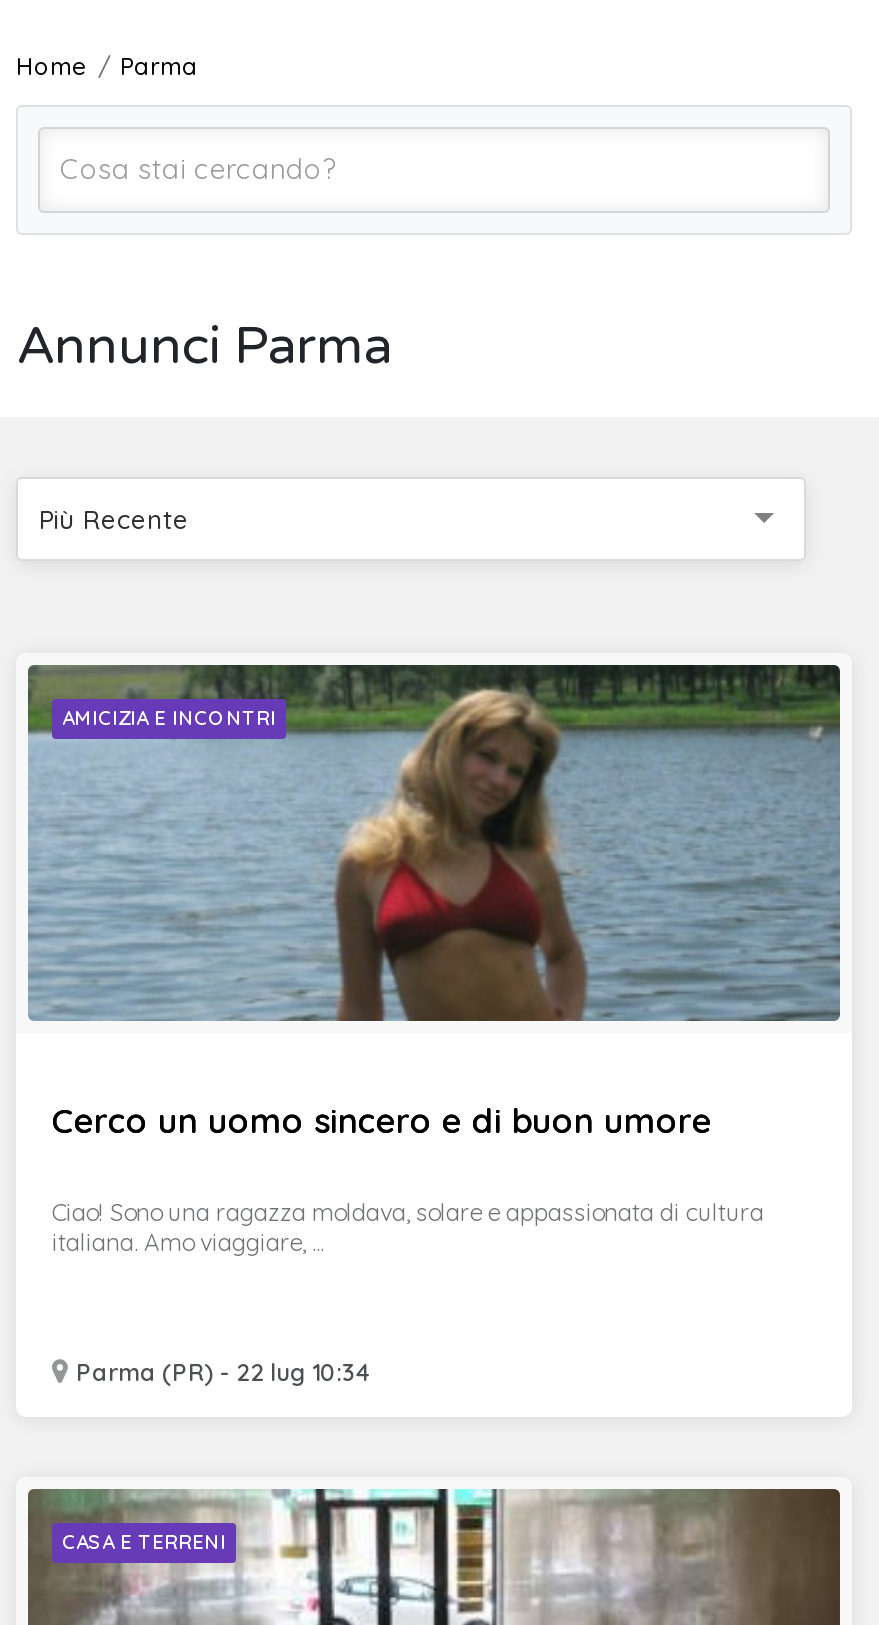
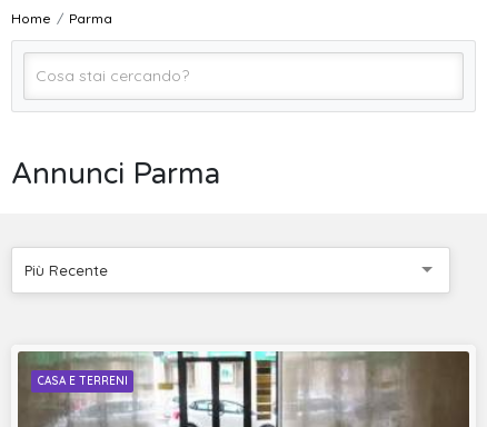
[26,663,842,1023] [image] | AMICIZIA E INCONTRI -> none
[52,1099,712,1141] Cerco un uomo sincero e di buon umore -> none
[52,1197,764,1257] Ciao! Sono una ragazza moldava, solare e appassionata di cultura | italiana. Amo viaggiare, ... -> none
[70,1357,370,1387] Parma (PR) - 22 lug 10:34 -> none

